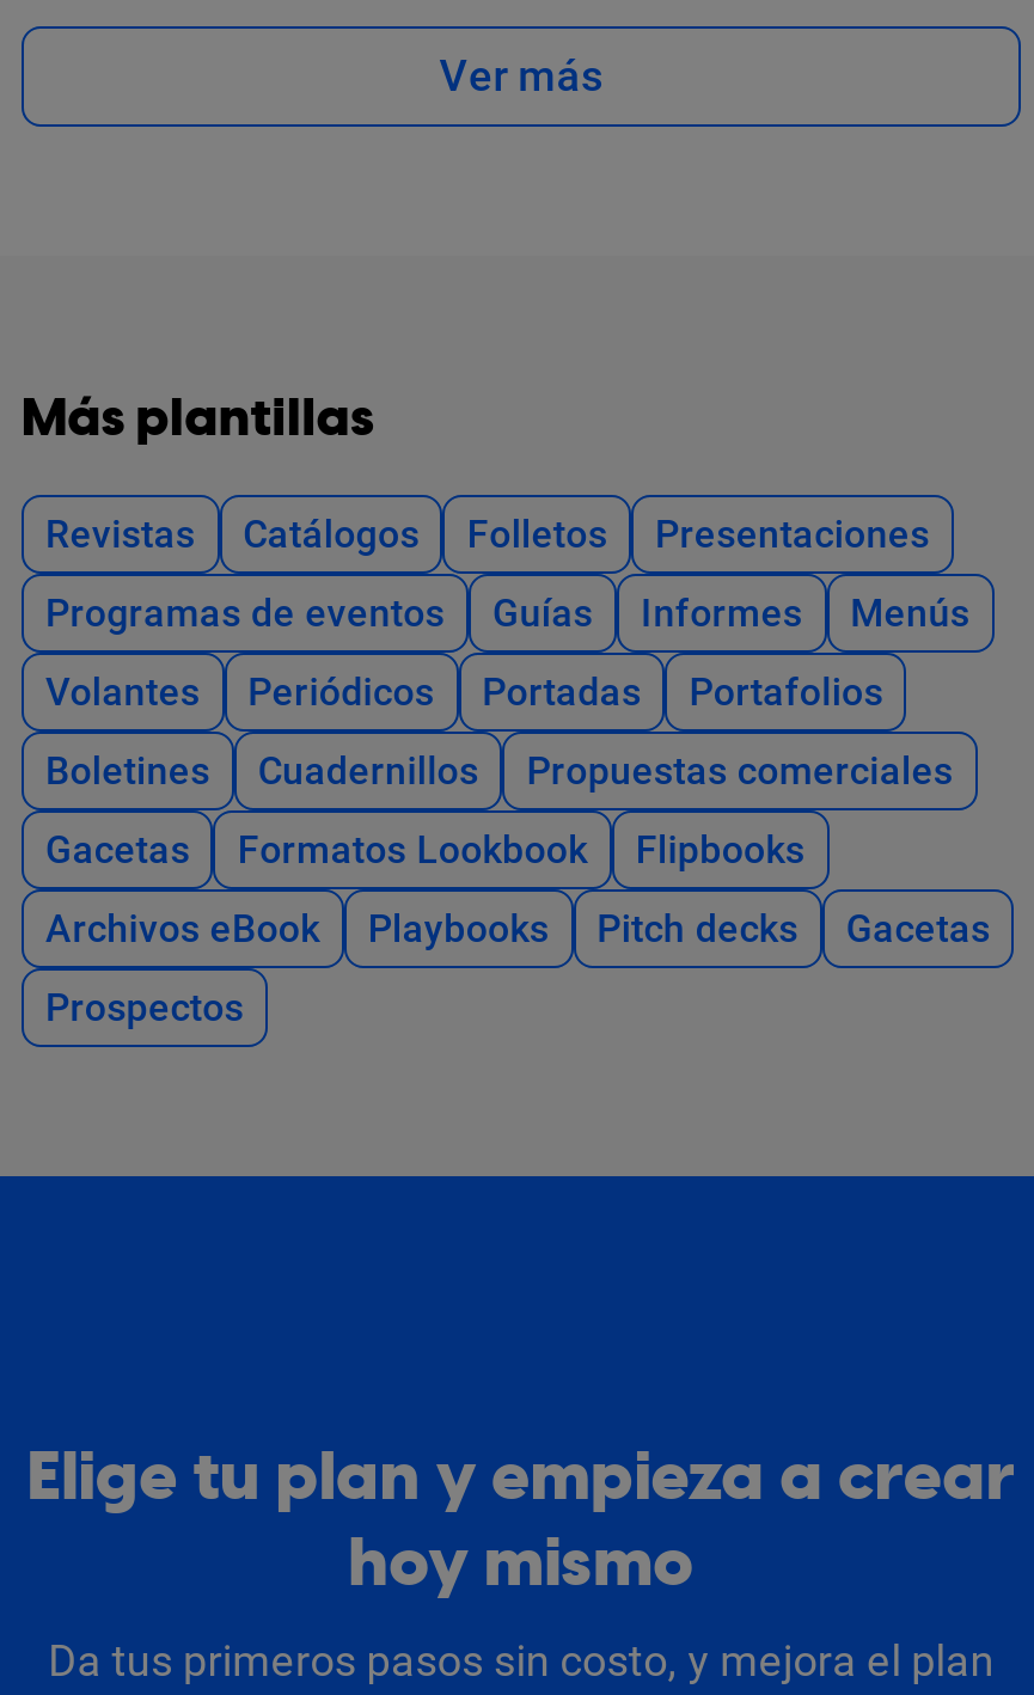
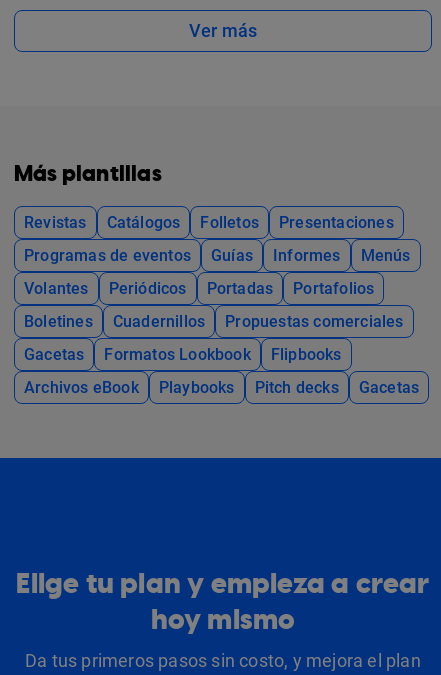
[45,984,244,1029] Prospectos -> none

